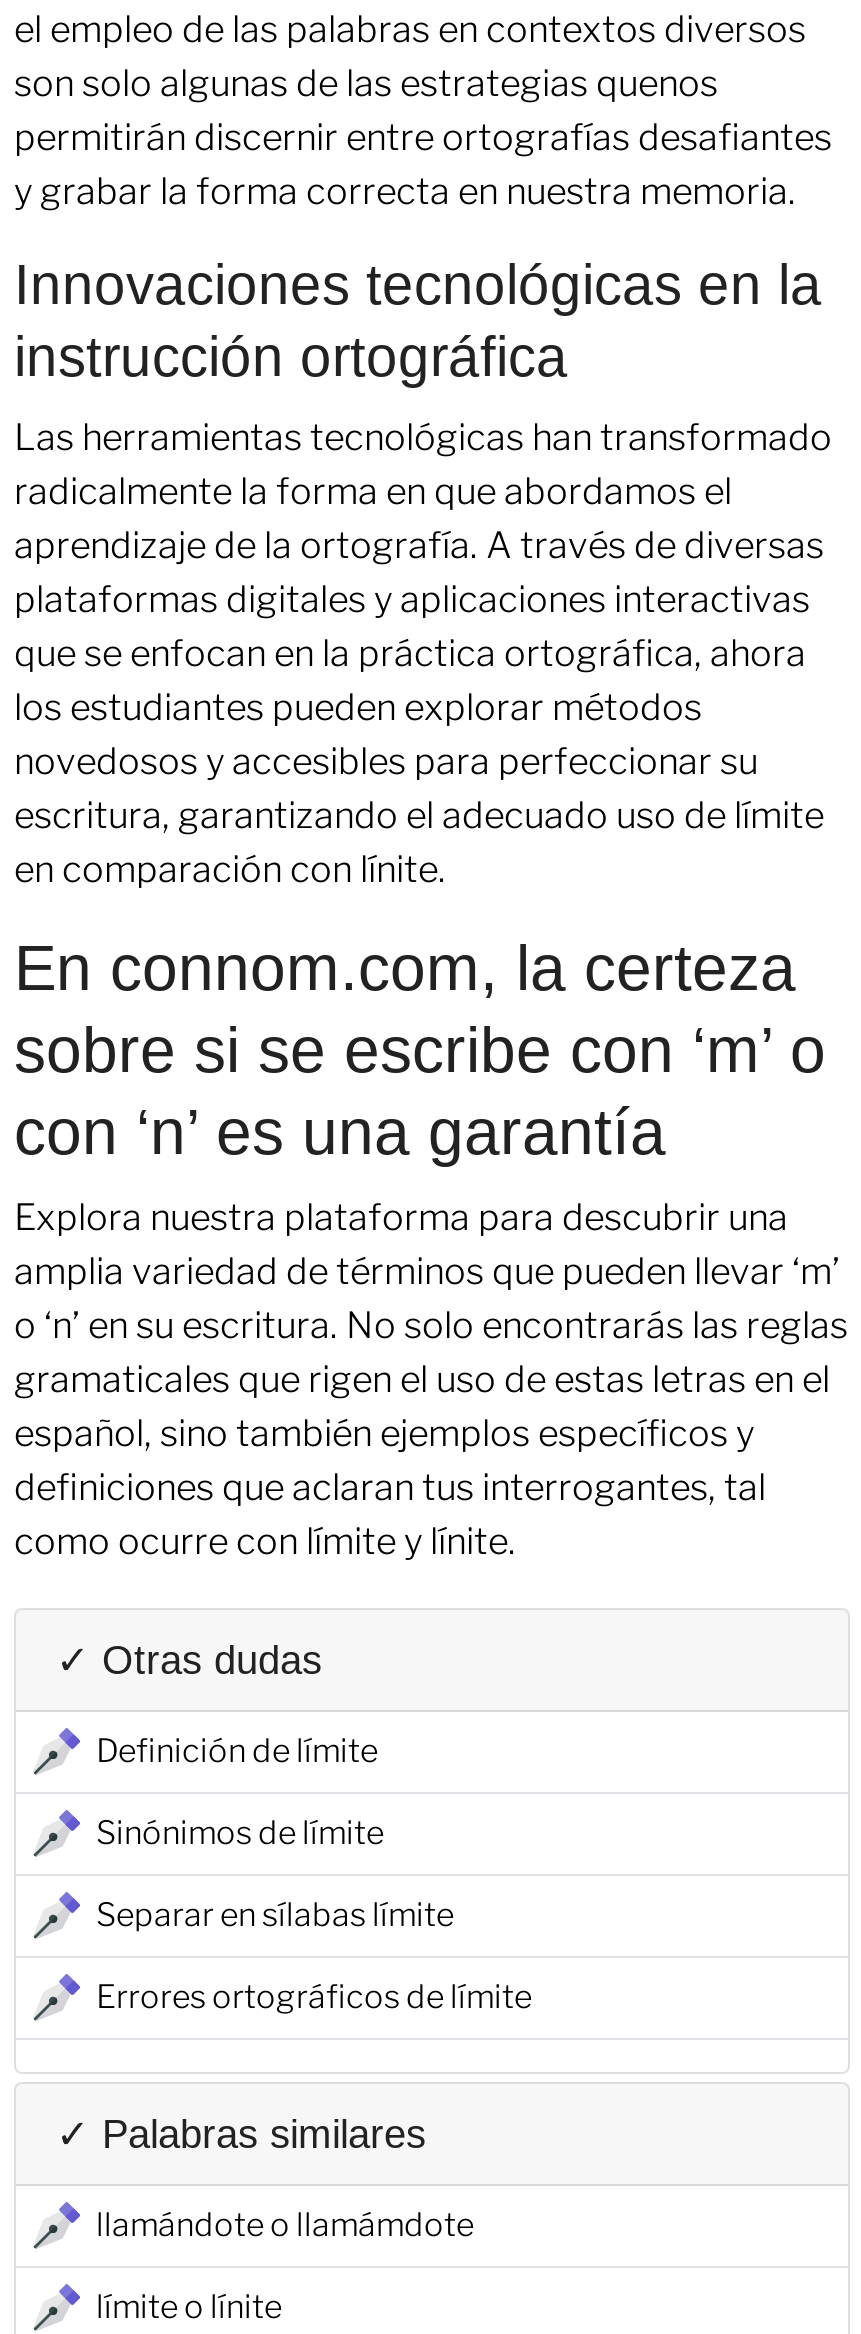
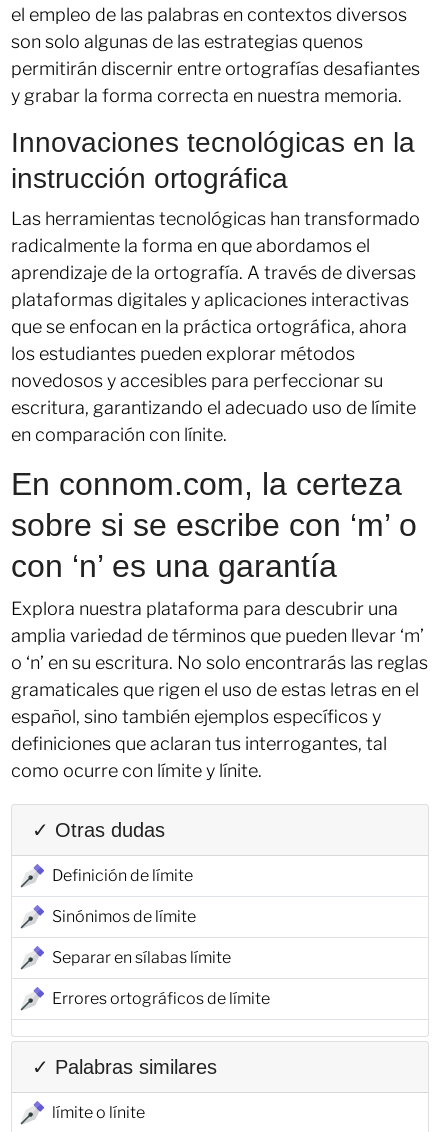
[96,2205,474,2243] llamándote o llamámdote -> none

